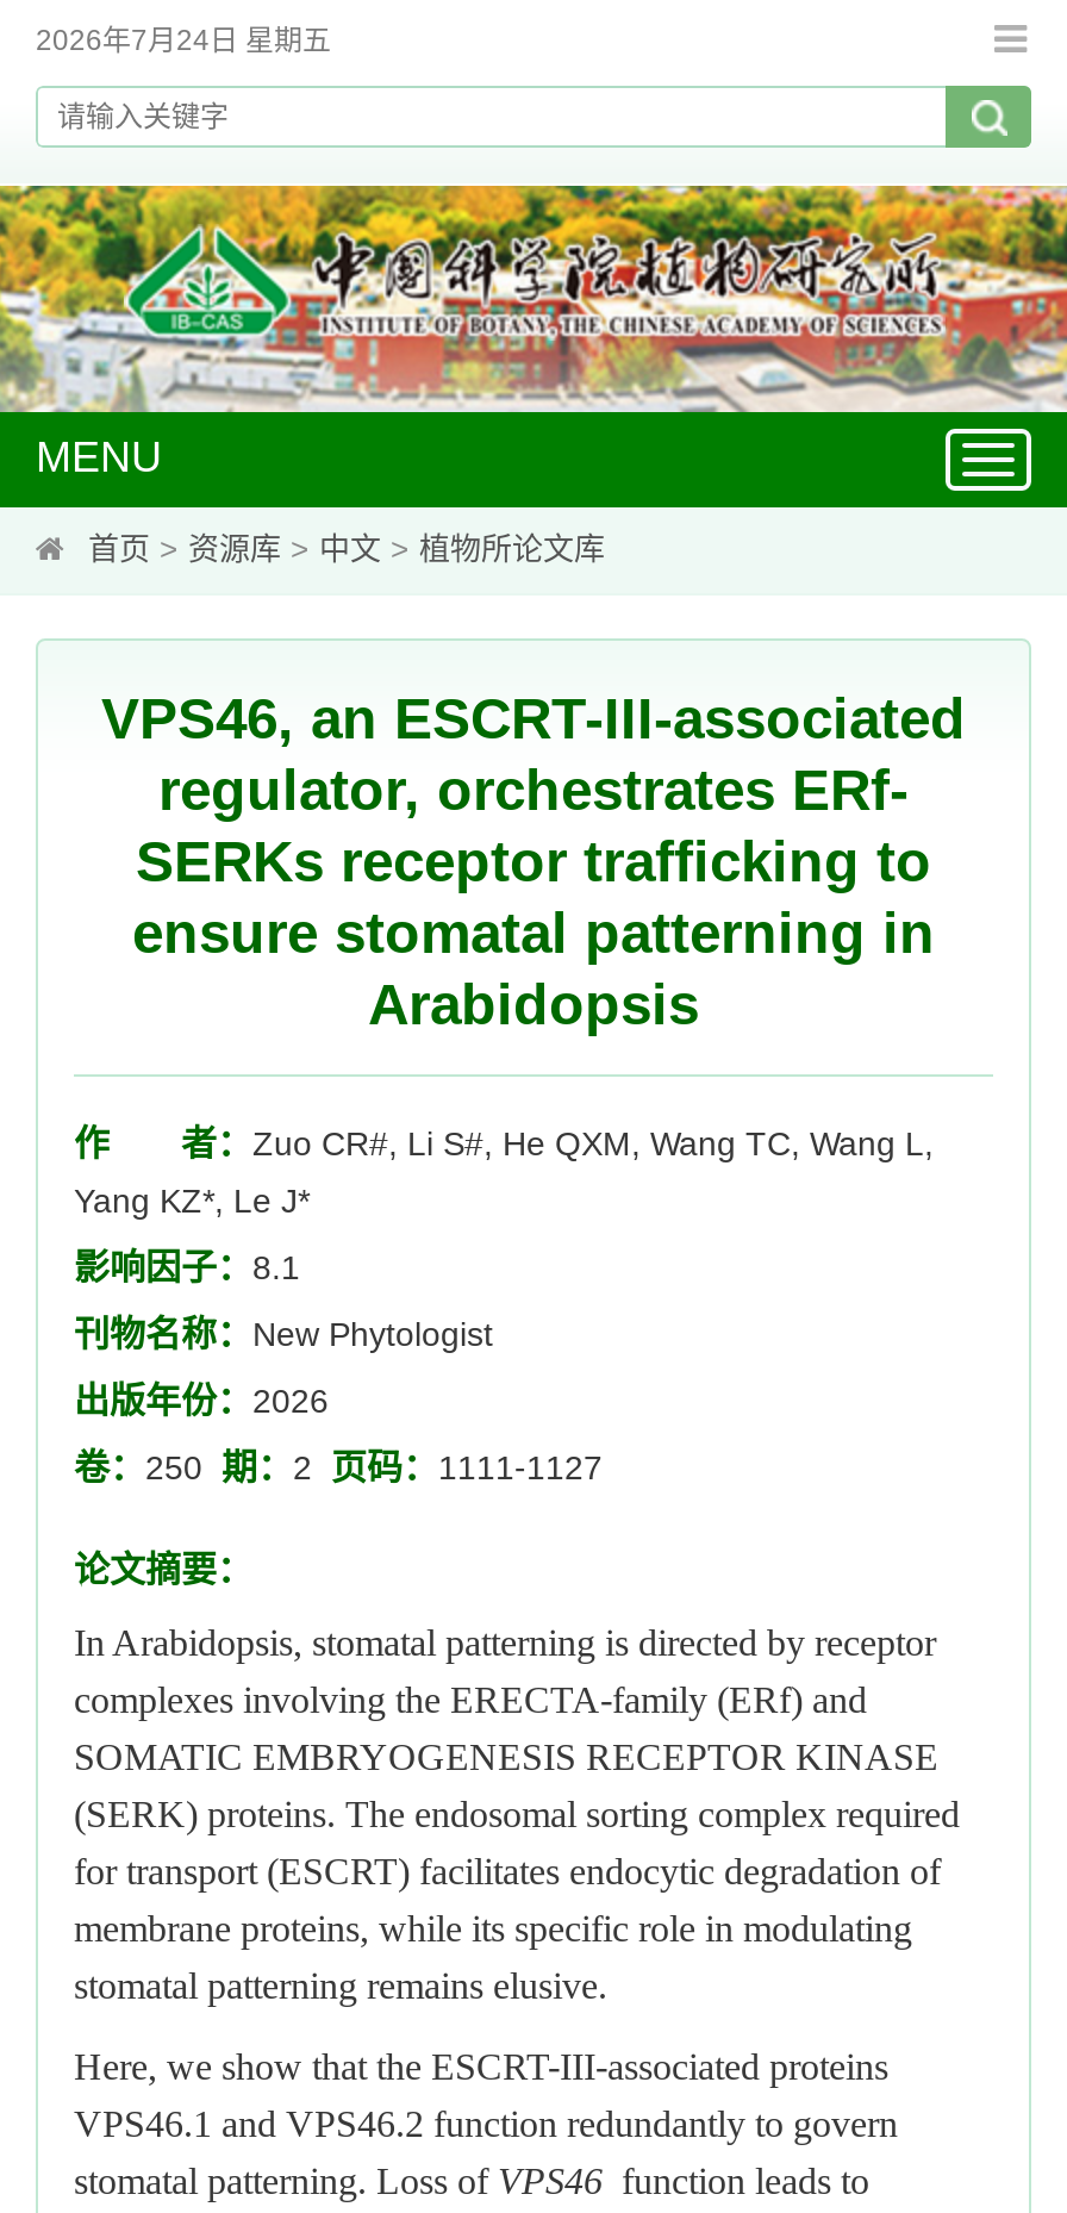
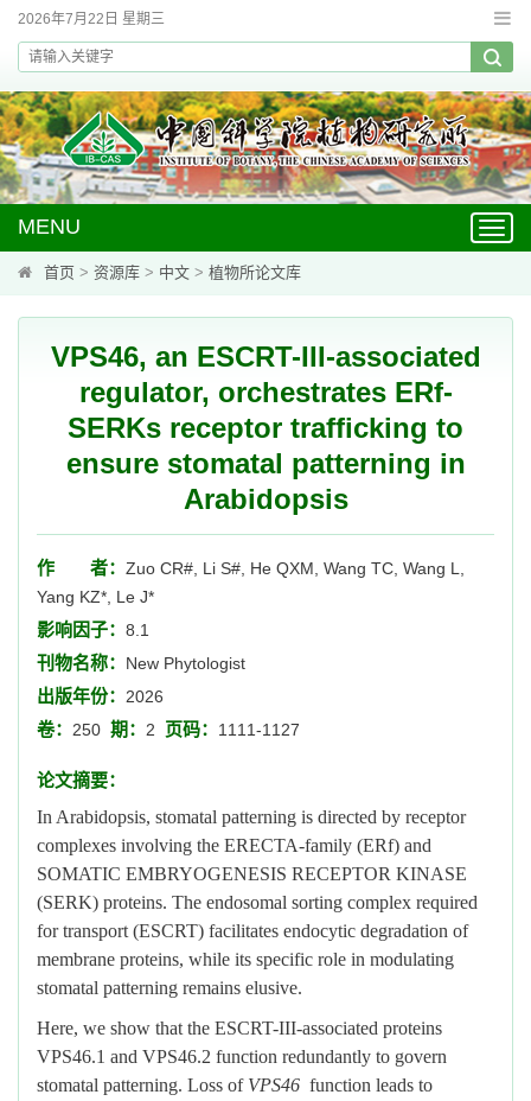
[36,24,331,57] 2026年7月24日 星期五 -> [18,11,165,27] 2026年7月22日 星期三

